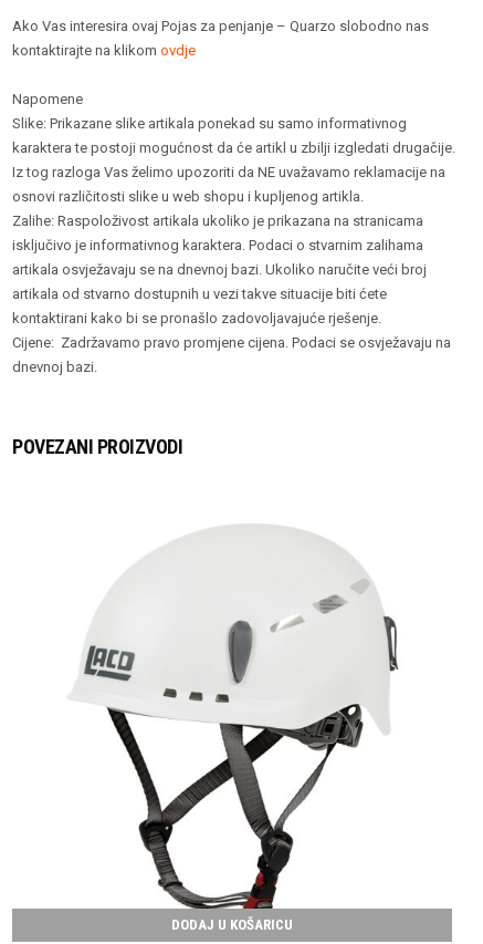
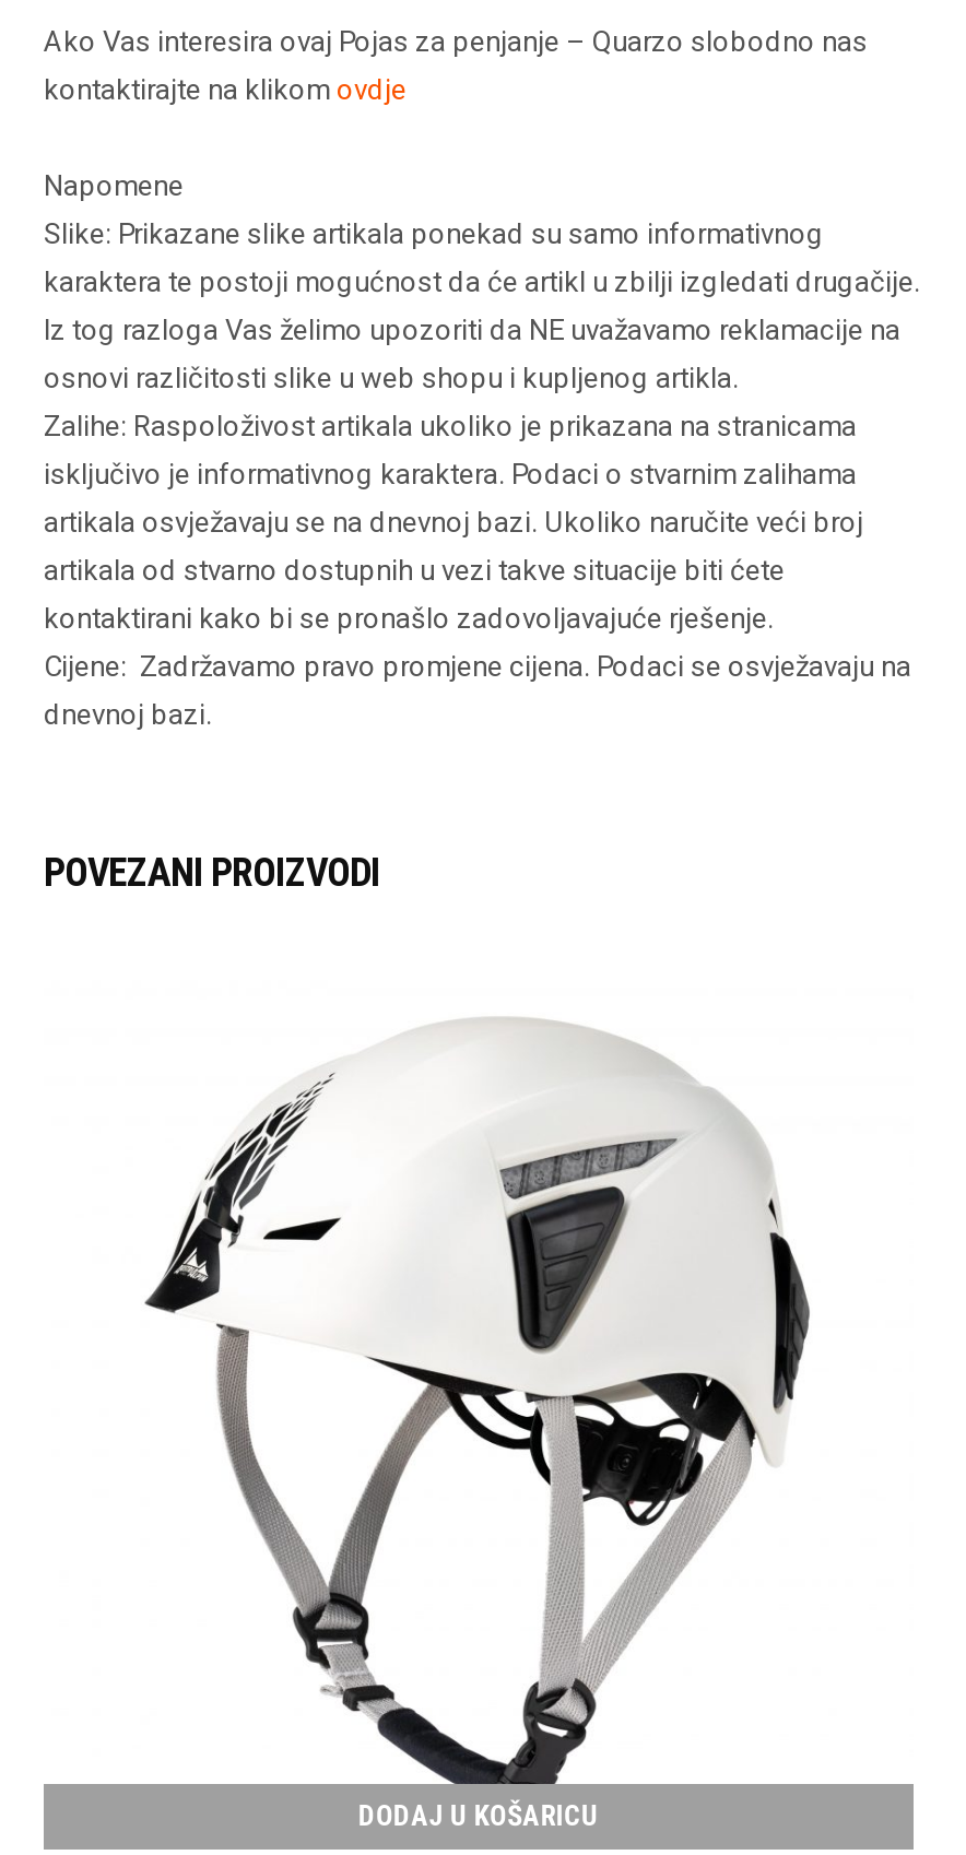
[64,554,399,910] [image] -> [144,1074,811,1786] [image]

